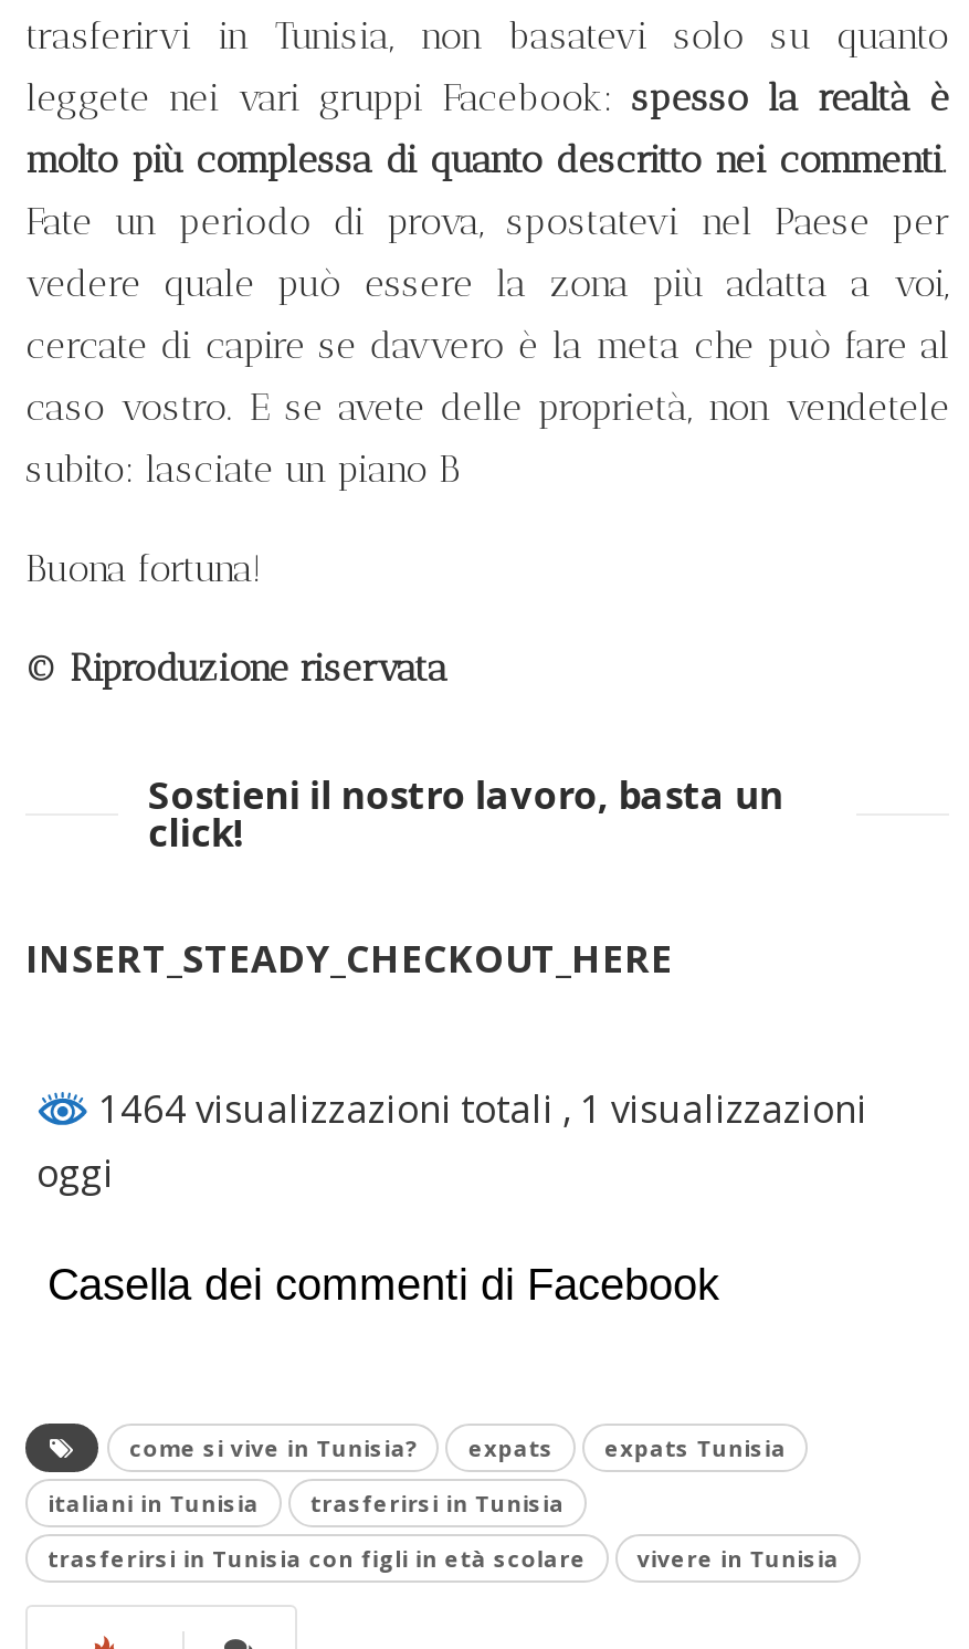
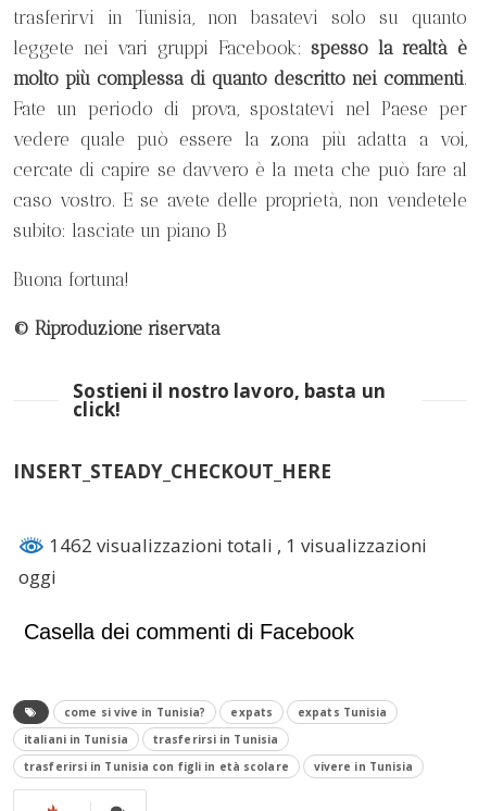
[89,1082,867,1133] 1464 visualizzazioni totali, 1 visualizzazioni -> [45,532,427,557] 1462 visualizzazioni totali, 1 visualizzazioni

